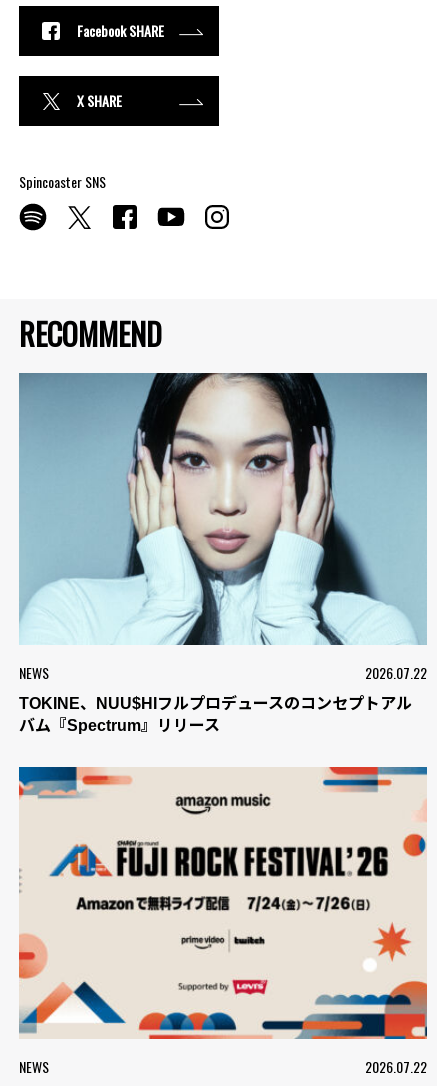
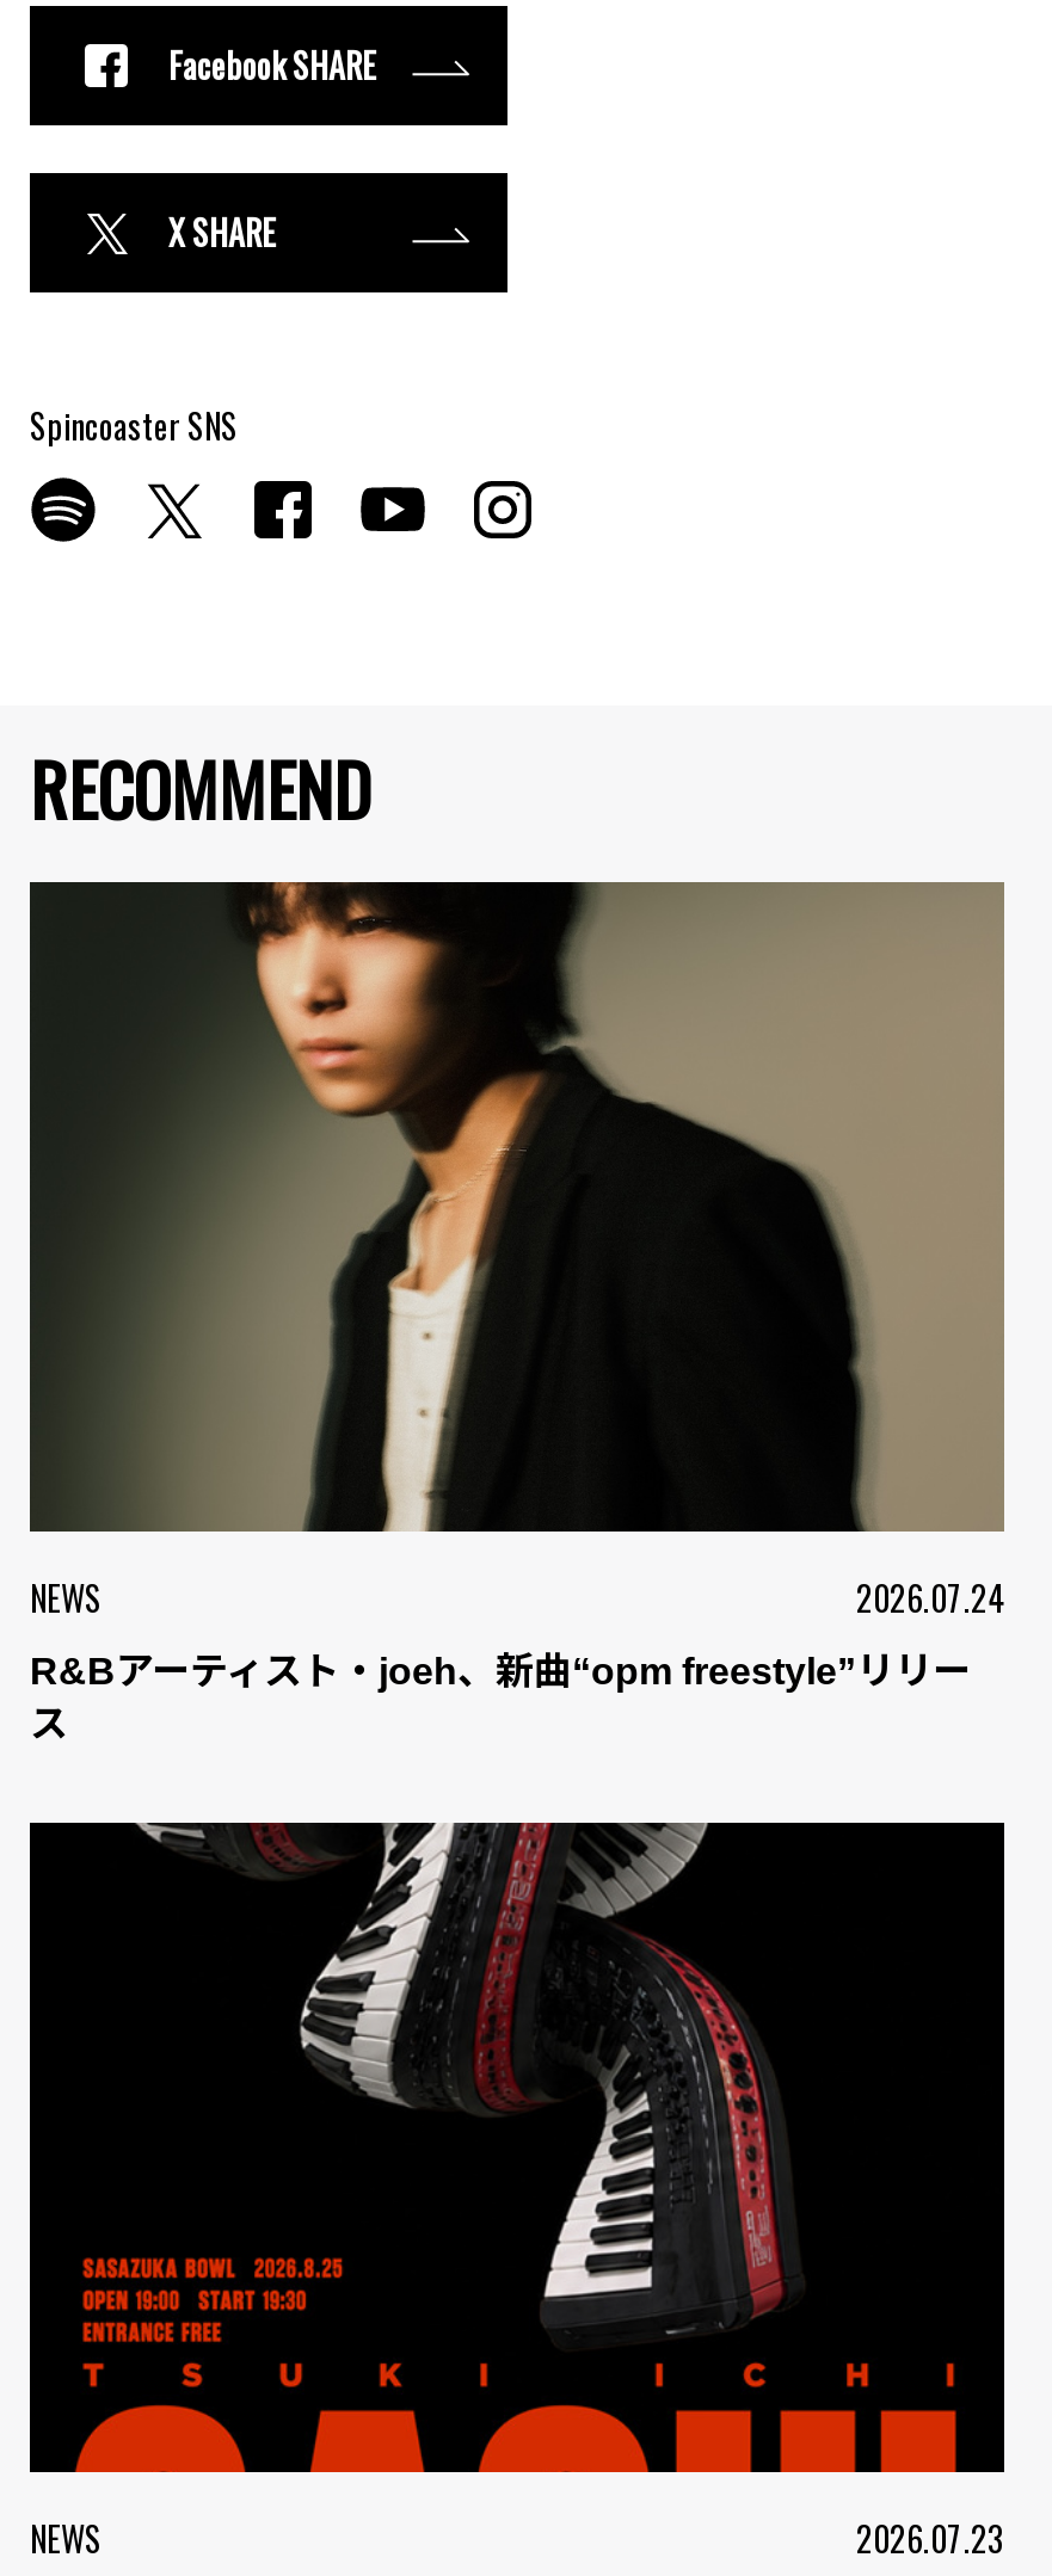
[18,372,427,683] [image] | 2026.07.22 -> [27,880,1007,1621] [image] | 2026.07.24
[19,695,412,734] TOKINE、NUU$HIフルプロデュースのコンセプトアル | バム『Spectrum』リリース -> [30,1650,971,1743] R&Bアーティスト・joeh、新曲“opm freestyle”リリー | ス
[18,766,428,1077] [image] | 2026.07.22 -> [27,1820,1007,2562] [image] | 2026.07.23

